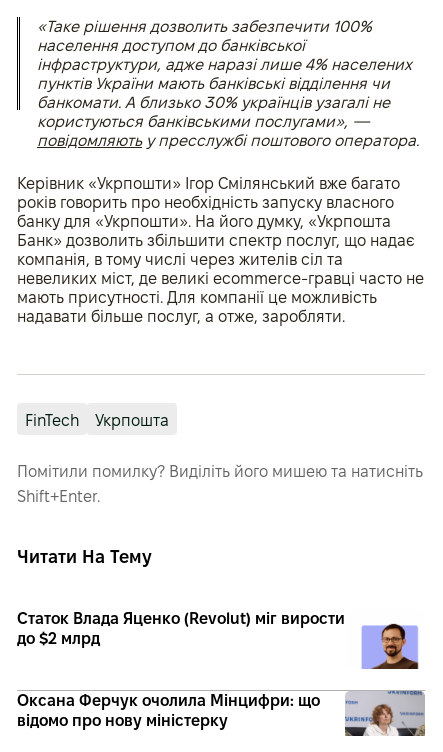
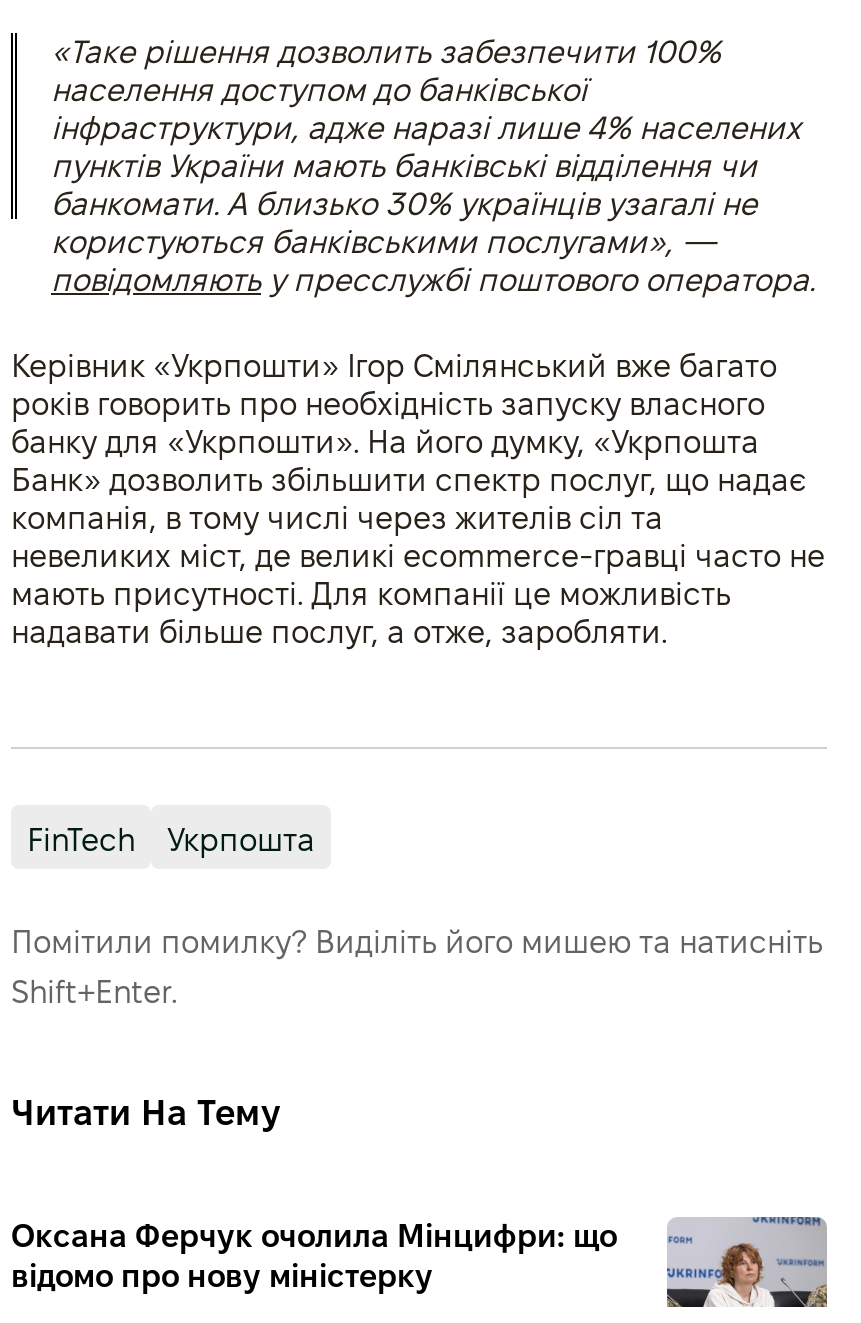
[17,610,420,670] [image] | Статок Влада Яценко (Revolut) міг вирости | до $2 млрд -> none

